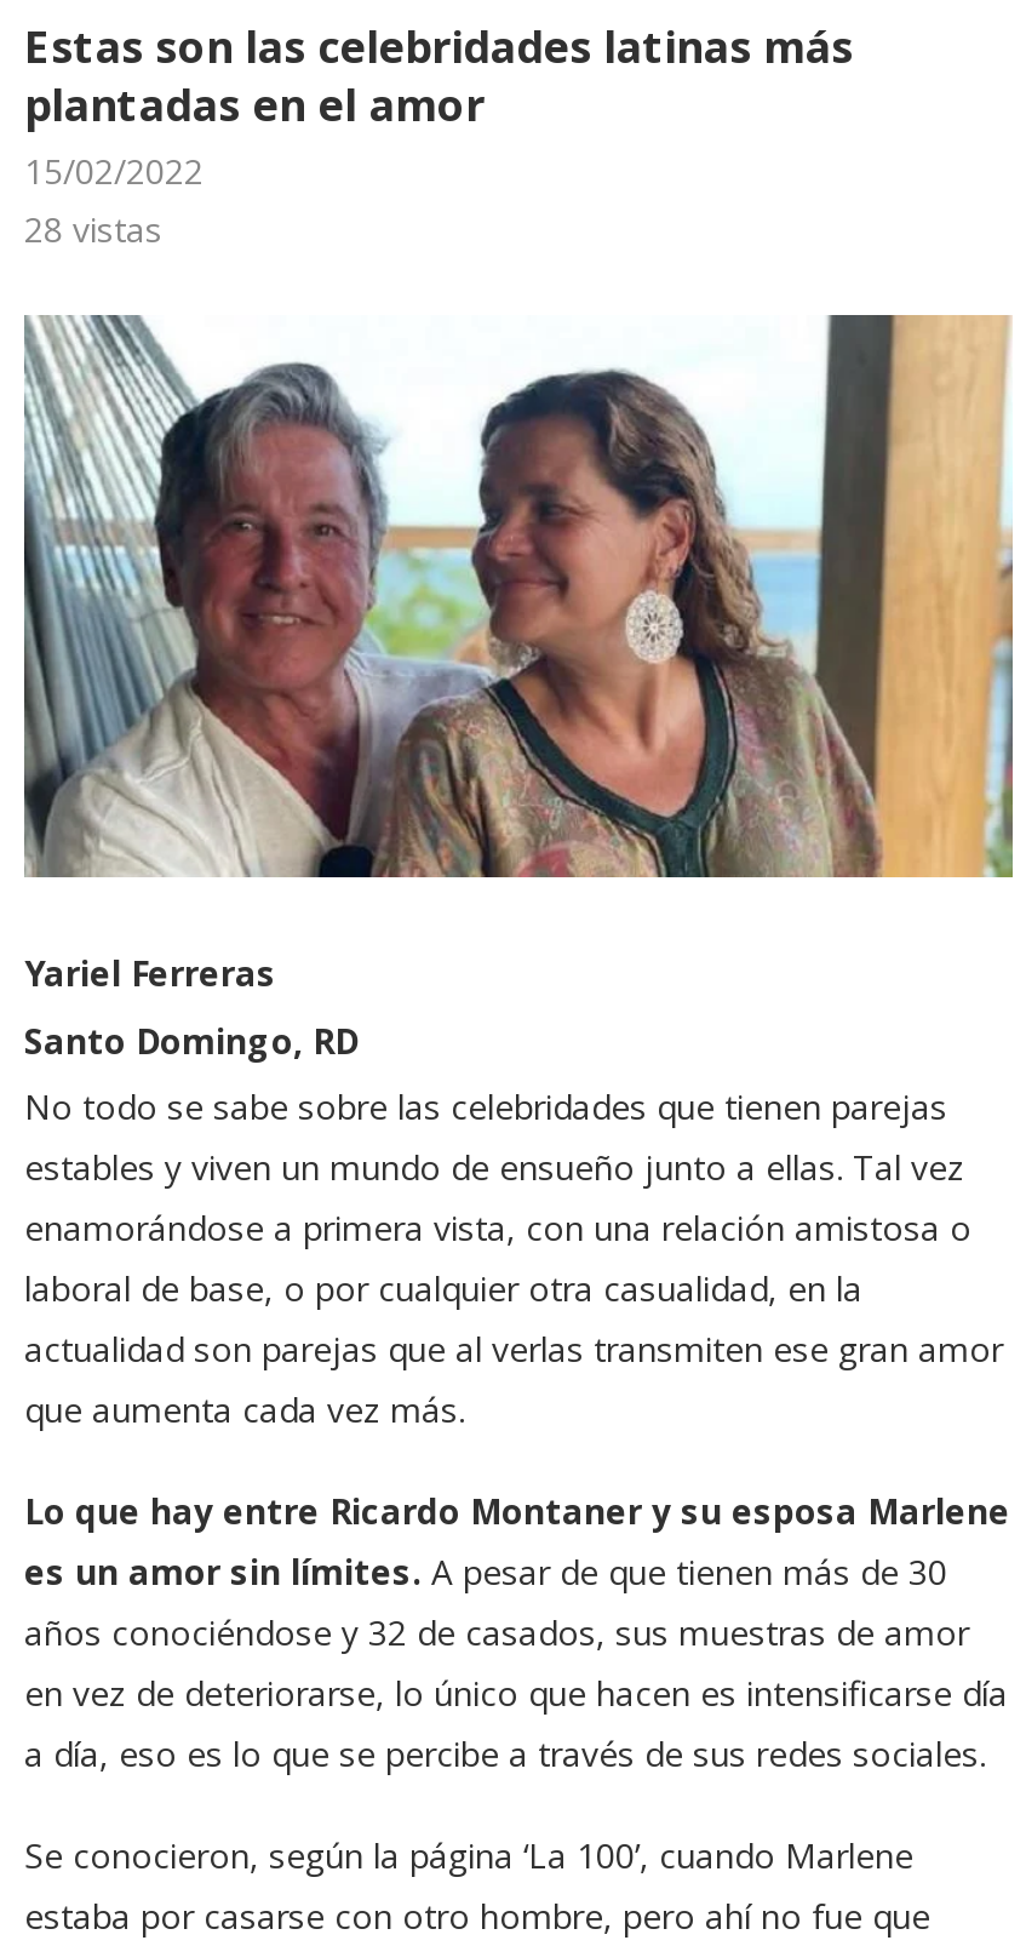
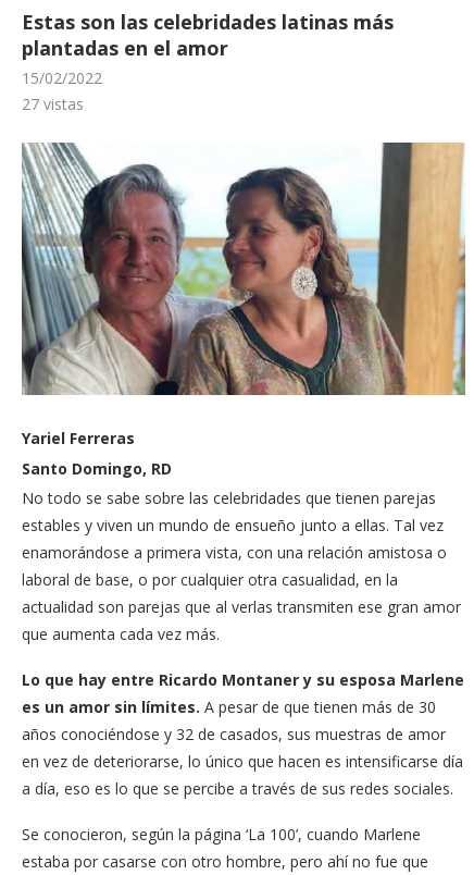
[24,206,162,252] 28 vistas -> [22,94,84,114] 27 vistas

